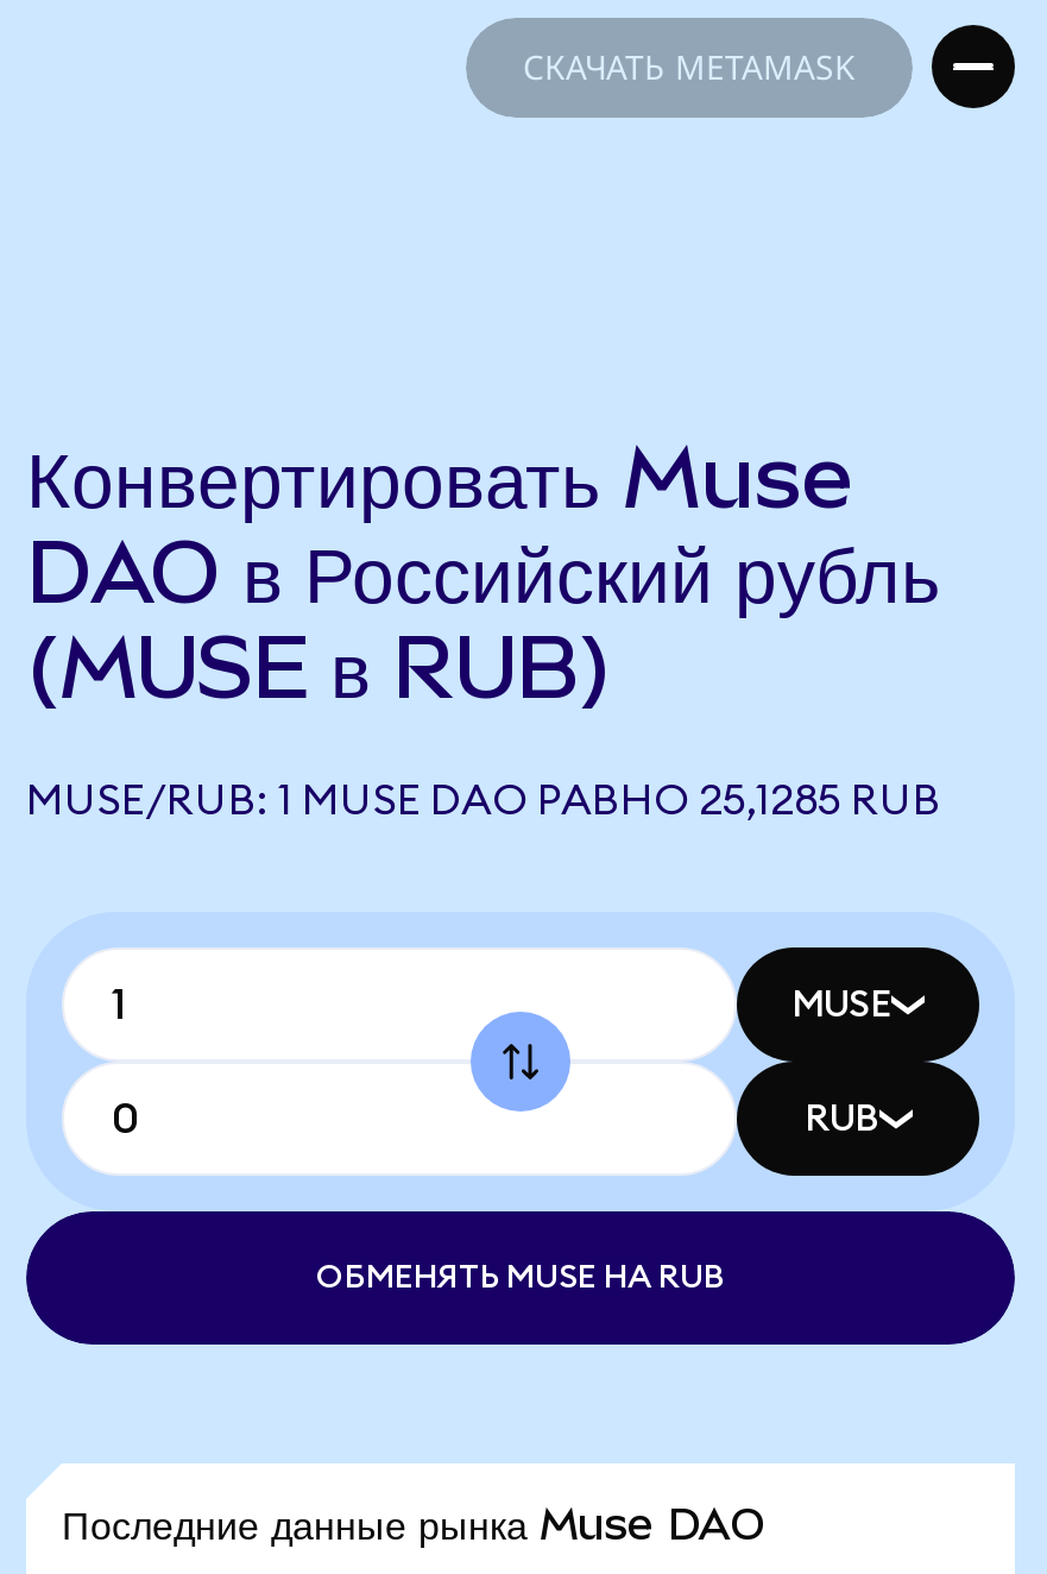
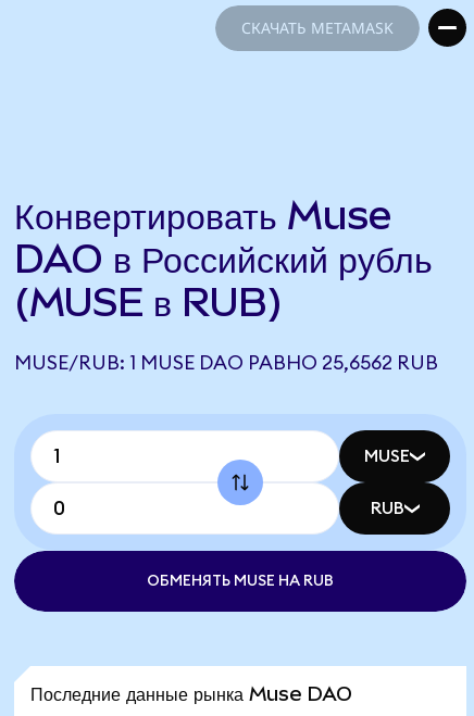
[26,779,941,821] MUSE/RUB: 1 MUSE DAO РАВНО 25,1285 RUB -> [14,353,438,373] MUSE/RUB: 1 MUSE DAO РАВНО 25,6562 RUB

